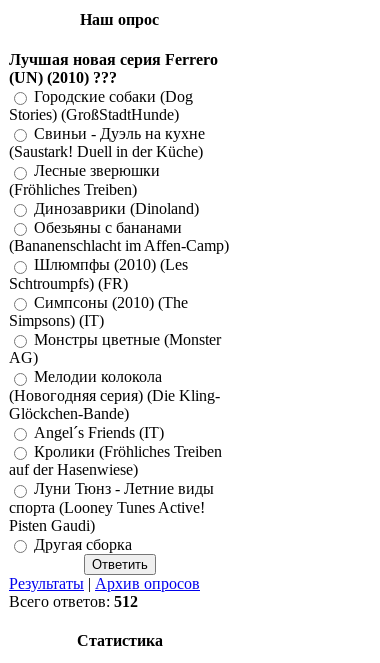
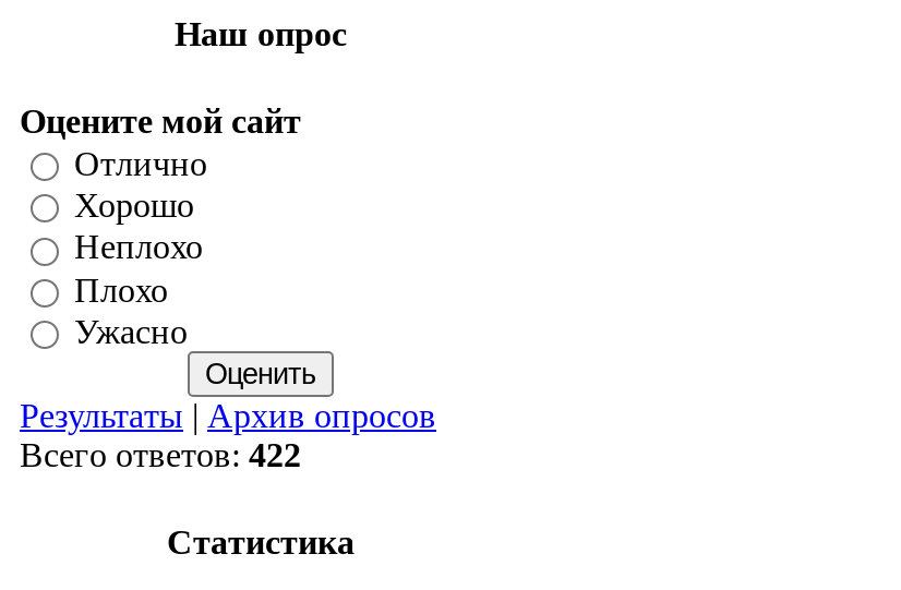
[9,51,229,553] Лучшая новая серия Ferrero | (UN) (2010) ??? | Городские собаки (Dog | Stories) (GroßStadtHunde) | Свиньи - Дуэль на кухне | (Saustark! Duell in der Küche) | Лесные зверюшки | (Fröhliches Treiben) | Динозаврики (Dinoland) | Обезьяны с бананами | (Bananenschlacht im Affen-Camp) | Шлюмпфы (2010) (Les | Schtroumpfs) (FR) | Симпсоны (2010) (The | Simpsons) (IT) | Монстры цветные (Monster | AG) | Мелодии колокола | (Новогодняя серия) (Die Kling- | Glöckchen-Bande) | Angel´s Friends (IT) | Кролики (Fröhliches Treiben | auf der Hasenwiese) | Луни Тюнз - Летние виды | спорта (Looney Tunes Active! | Pisten Gaudi) | Другая сборка -> [20,102,301,349] Оцените мой сайт | Отлично | Хорошо | Неплохо | Плохо | Ужасно
[9,593,138,610] Всего ответов: 512 -> [20,437,301,474] Всего ответов: 422

